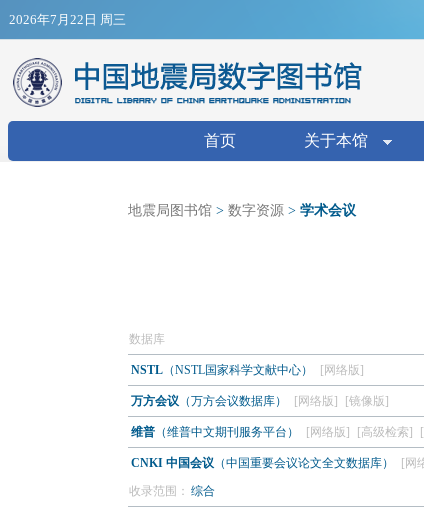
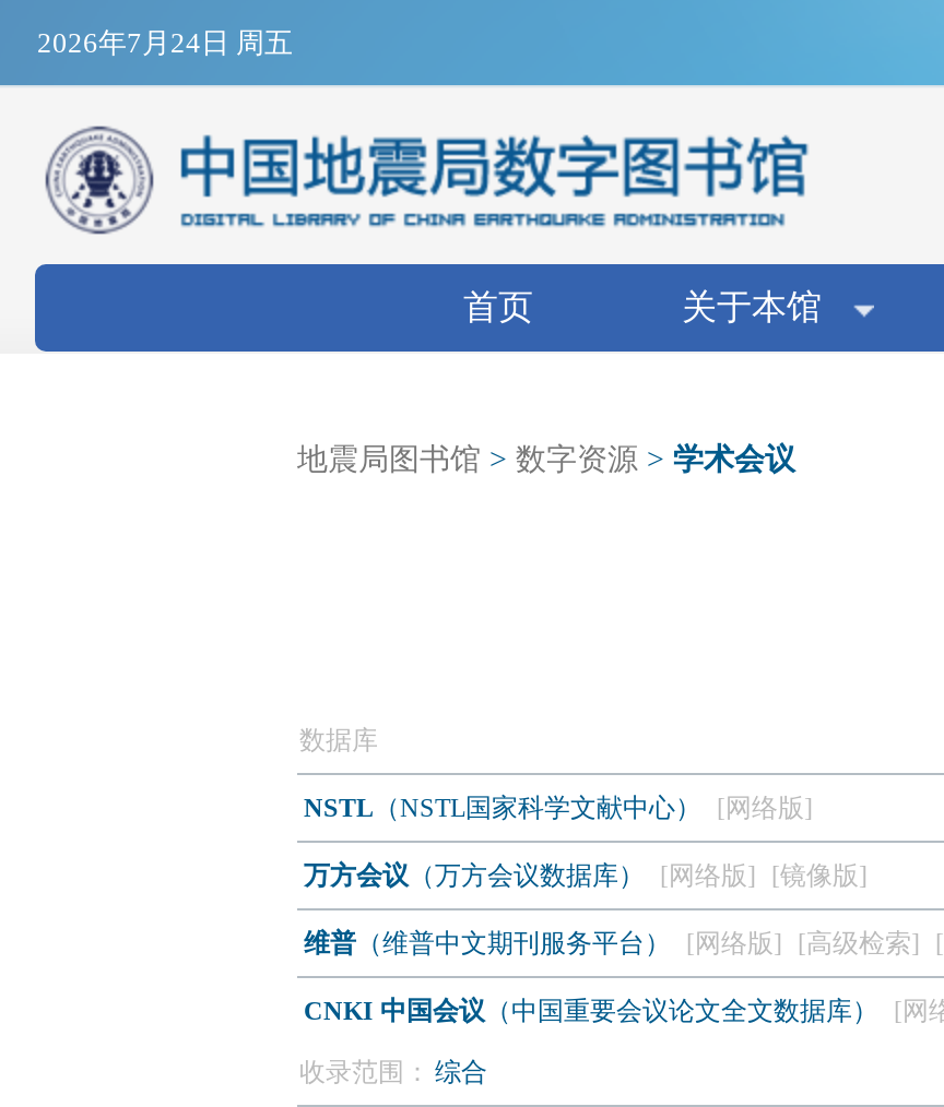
[9,12,126,27] 2026年7月22日 周三 -> [37,26,293,59] 2026年7月24日 周五

